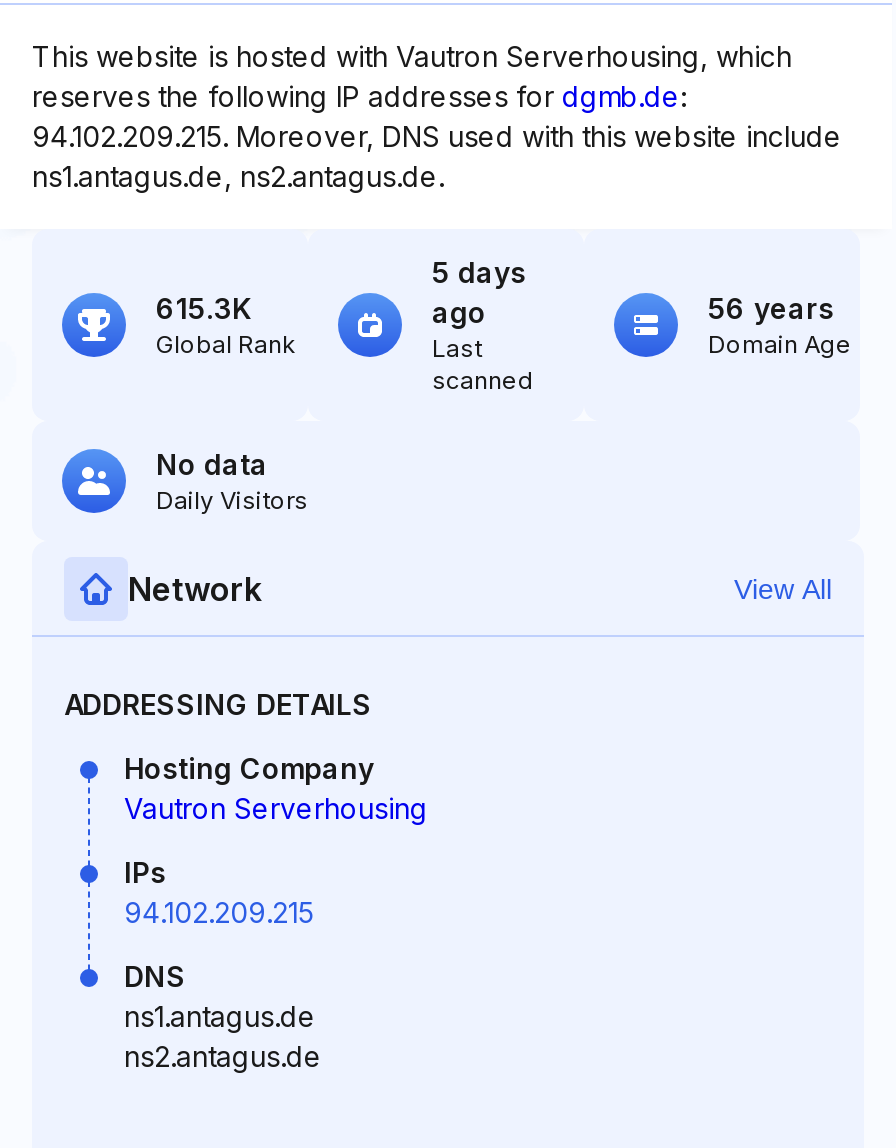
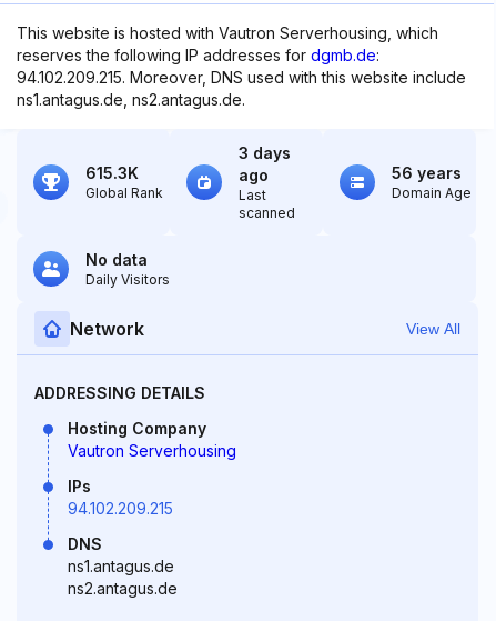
[432,255,526,289] 5 days -> [239,143,291,162] 3 days

